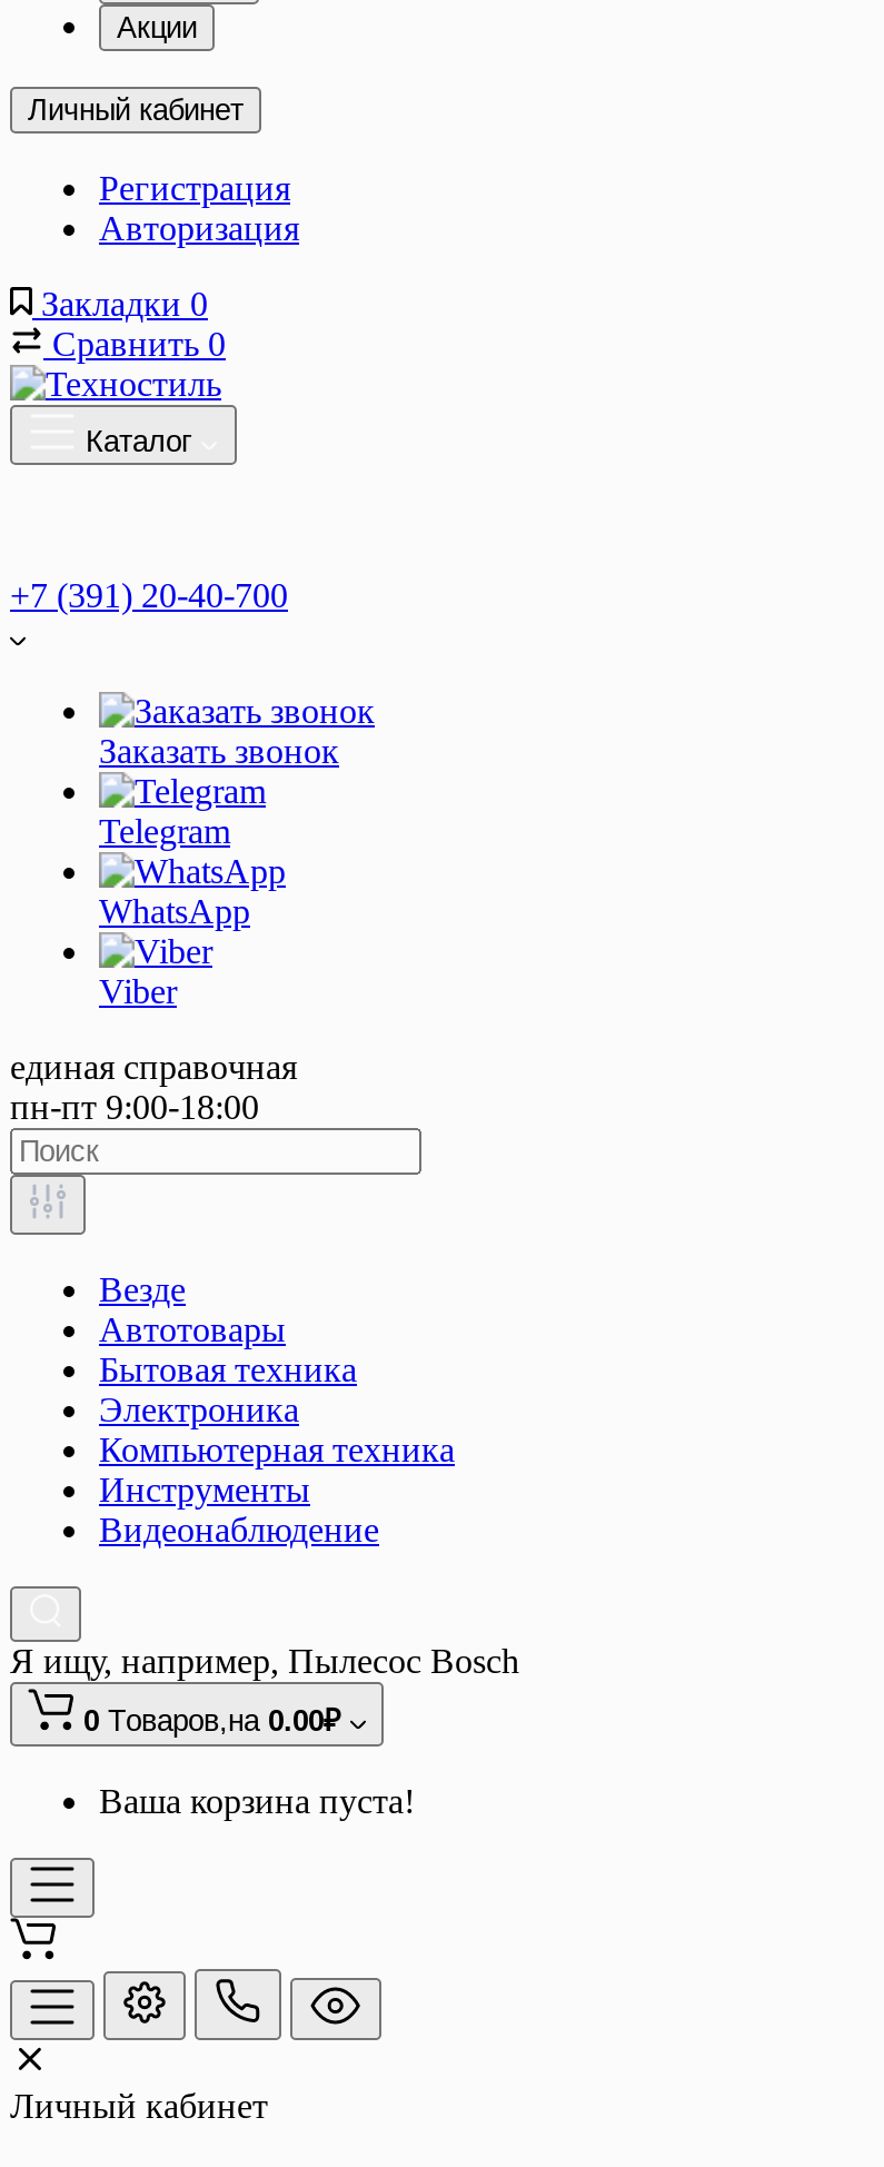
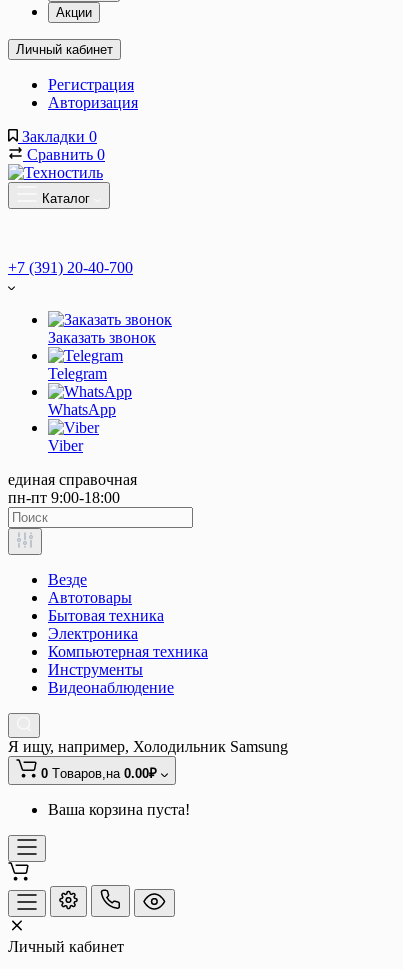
[10,1642,519,1680] Я ищу, например, Пылесос Bosch -> [8,738,288,755] Я ищу, например, Холодильник Samsung

